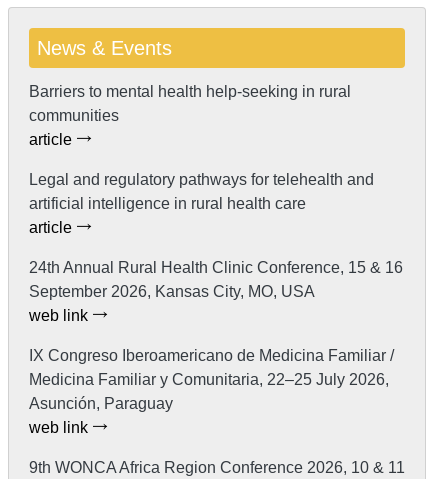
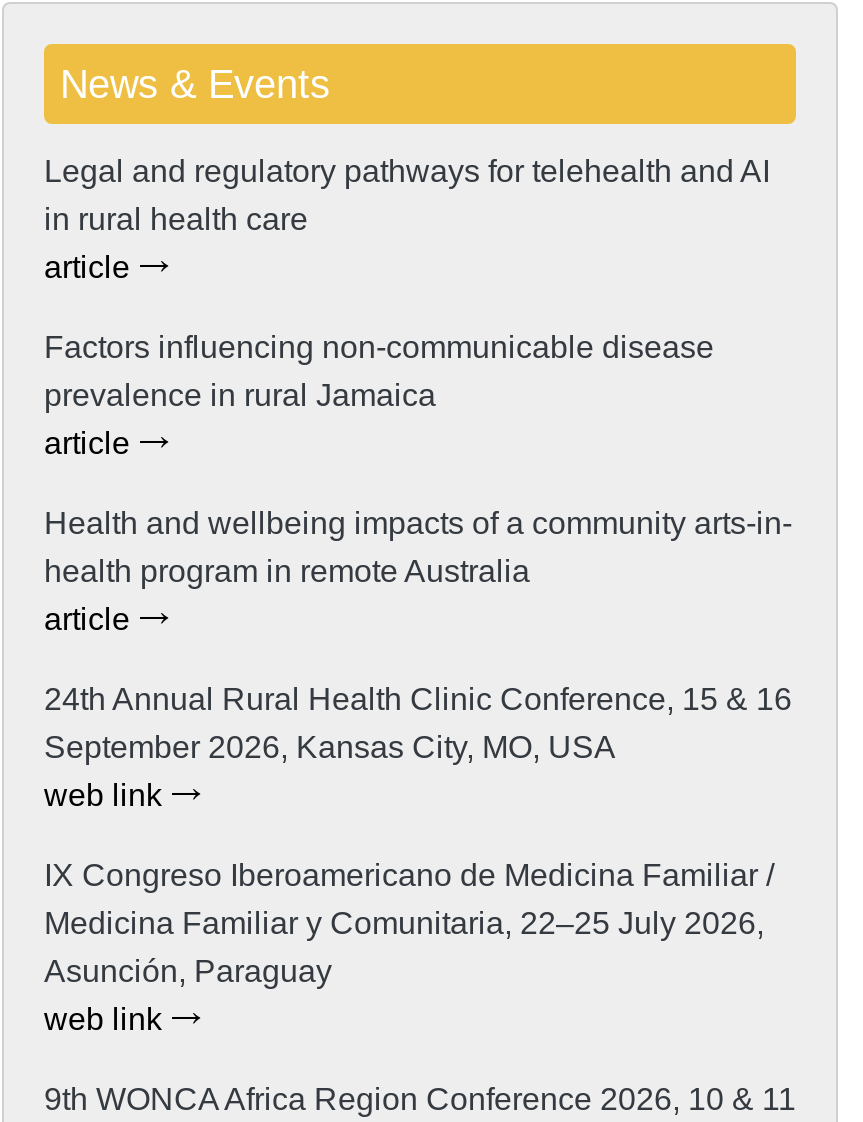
[29,83,351,124] Barriers to mental health help-seeking in rural | communities -> [44,153,770,235] Legal and regulatory pathways for telehealth and AI | in rural health care
[29,171,374,212] Legal and regulatory pathways for telehealth and | artificial intelligence in rural health care -> [44,329,792,587] Factors influencing non-communicable disease | prevalence in rural Jamaica | article | Health and wellbeing impacts of a community arts-in- | health program in remote Australia

